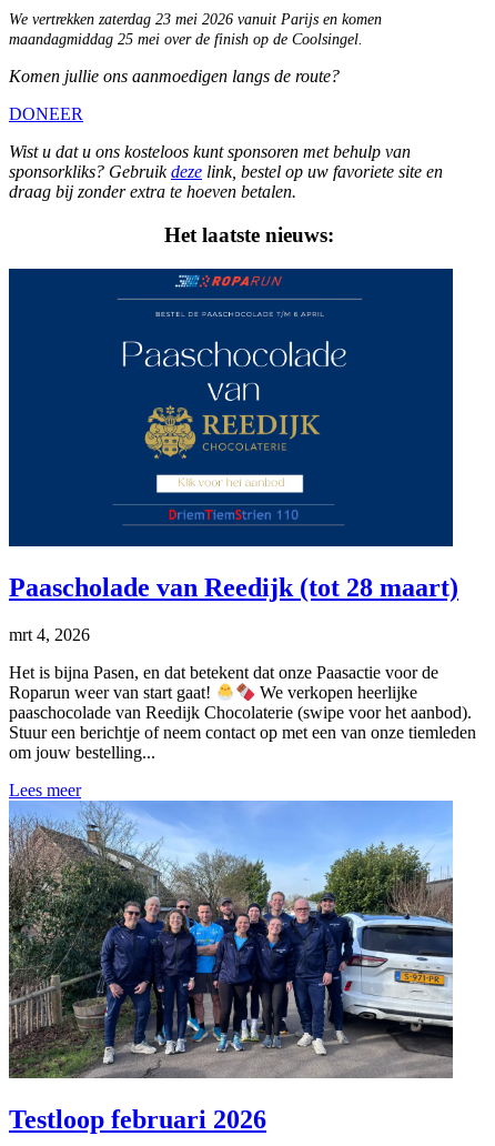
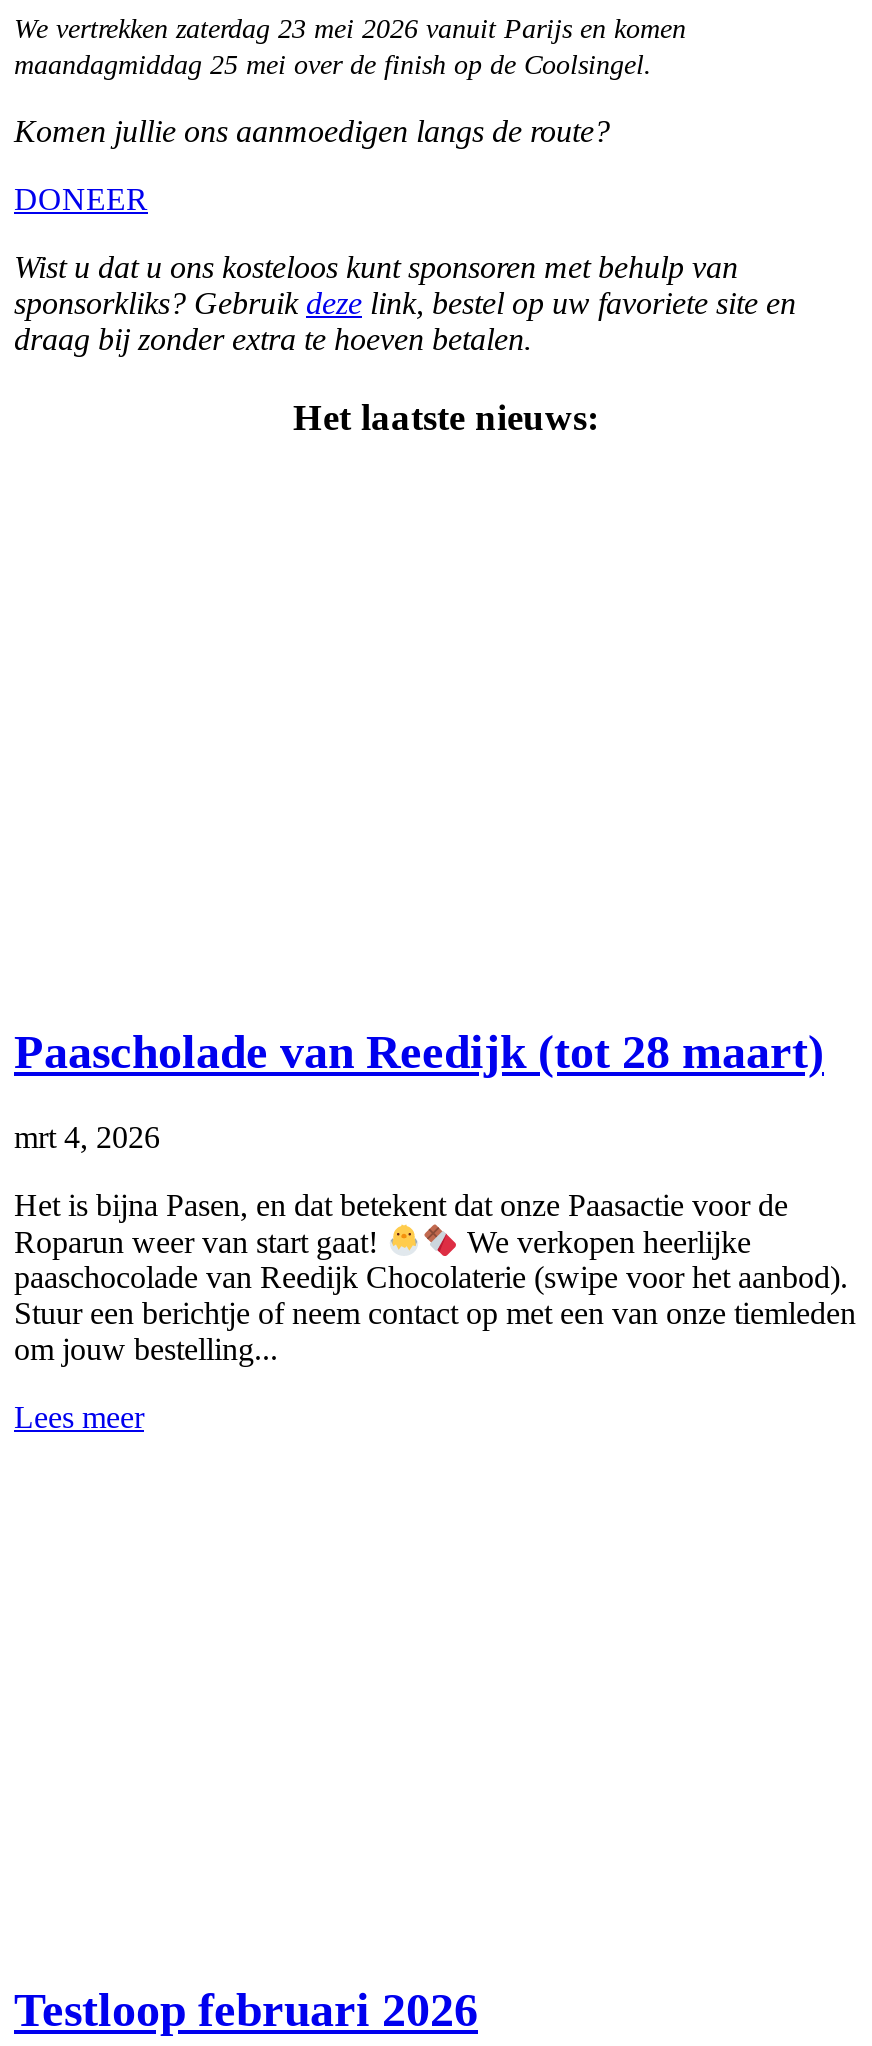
[8,268,454,547] [image] -> none
[8,800,454,1079] [image] -> none

